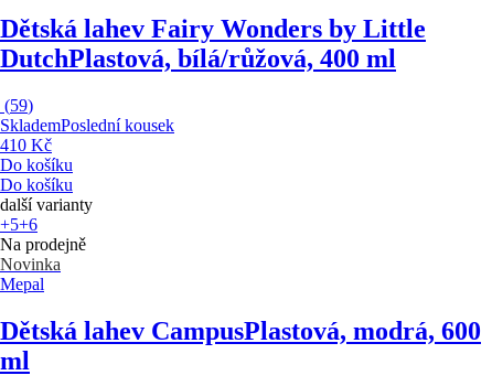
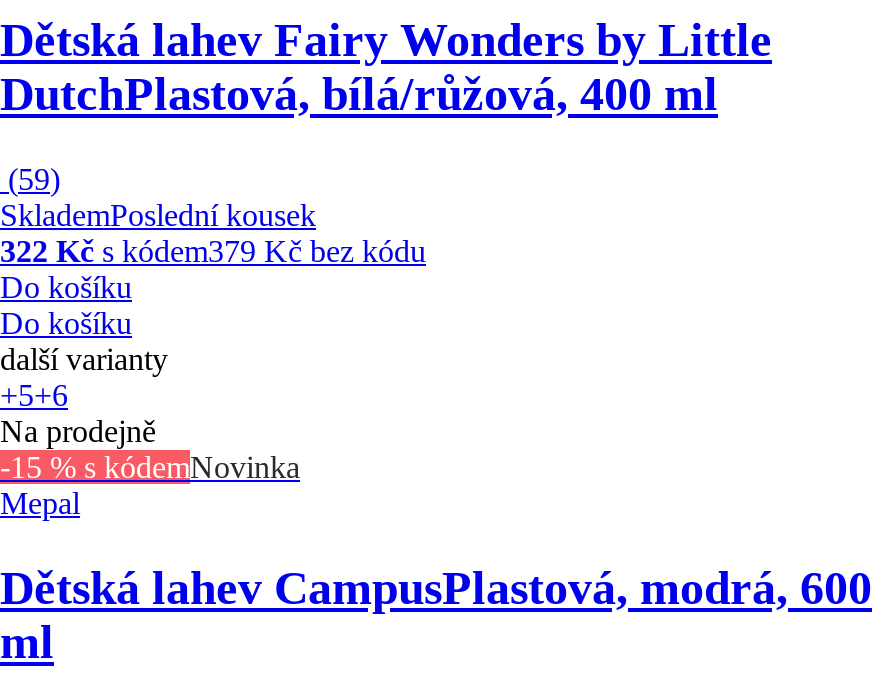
[0,135,52,154] 410 Kč -> [0,233,426,267] 322 Kč s kódem379 Kč bez kódu
[0,254,61,273] Novinka -> [0,449,300,483] -15 % s kódemNovinka

